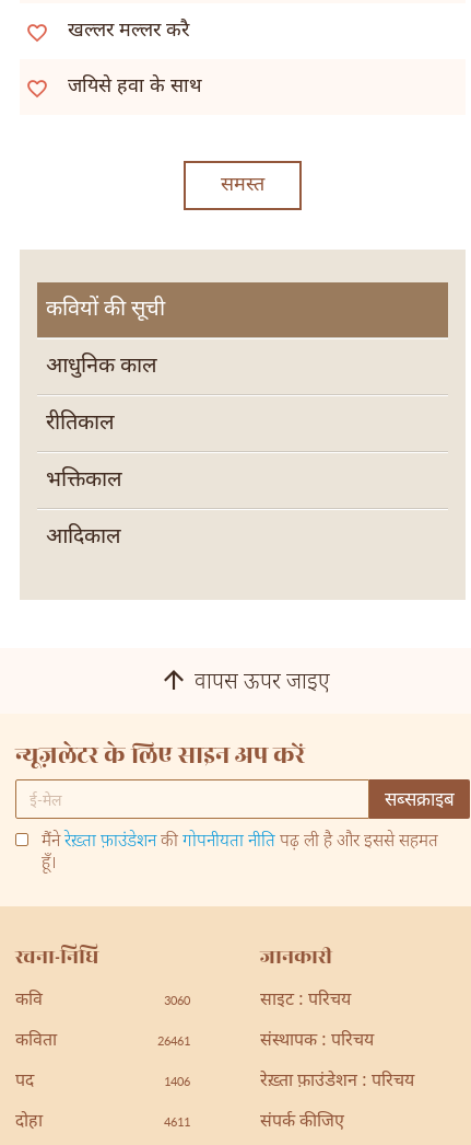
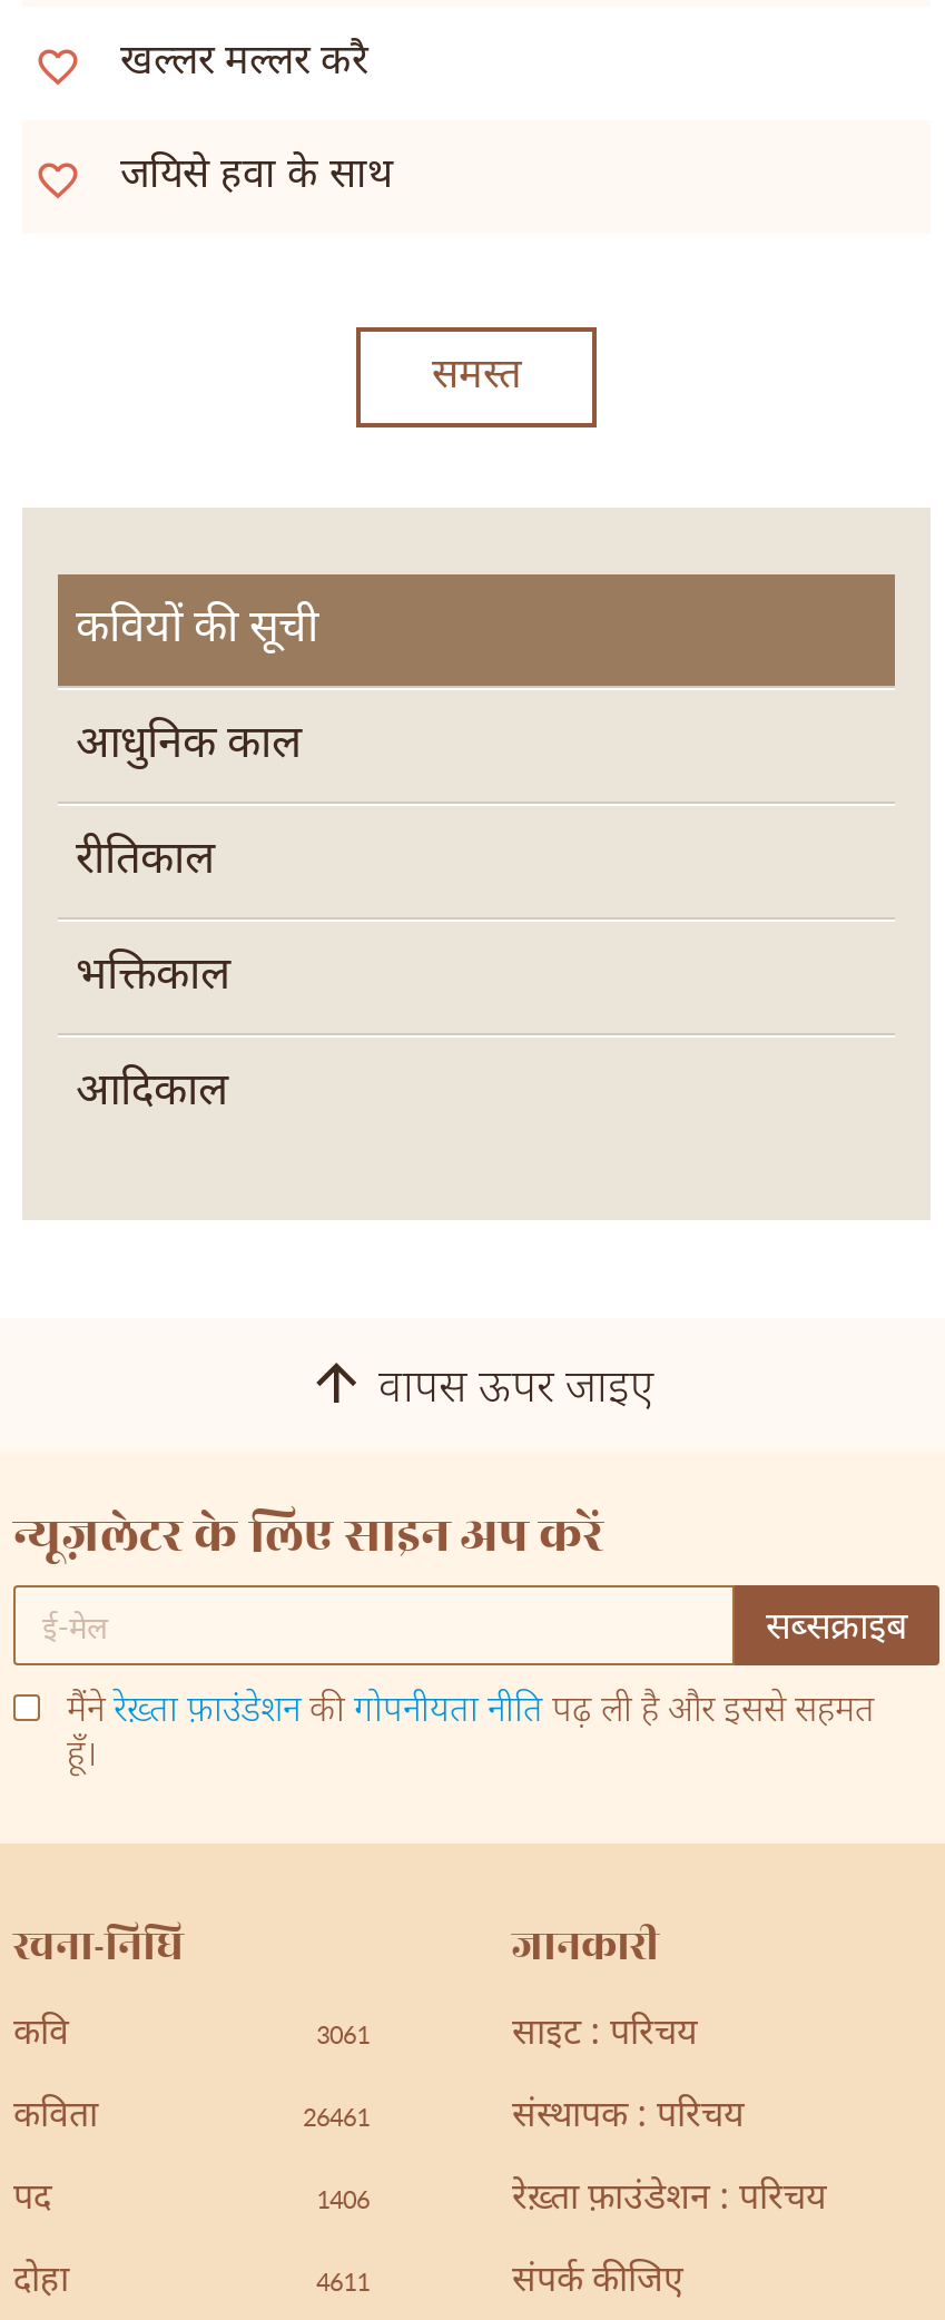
[164,994,190,1007] 3060 -> [316,2022,370,2048] 3061

